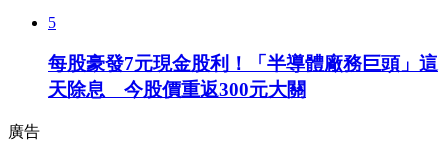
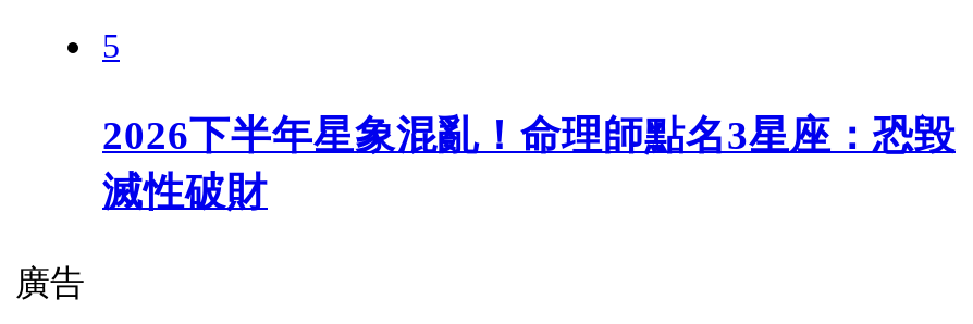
[48,53,438,100] 每股豪發7元現金股利！「半導體廠務巨頭」這 | 天除息 今股價重返300元大關 -> [102,112,956,215] 2026下半年星象混亂！命理師點名3星座：恐毀 | 滅性破財

